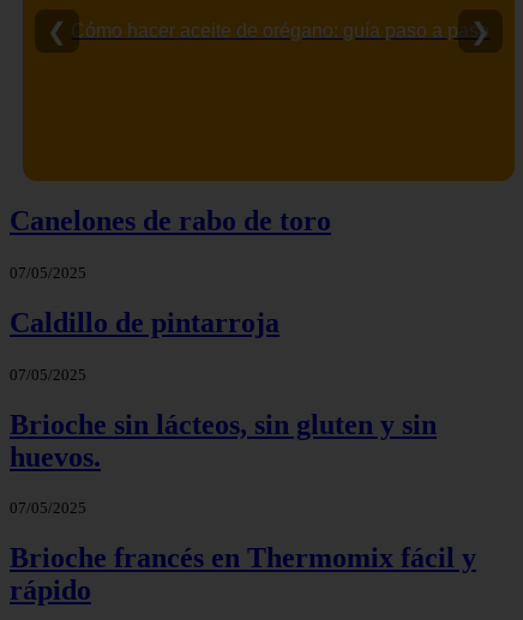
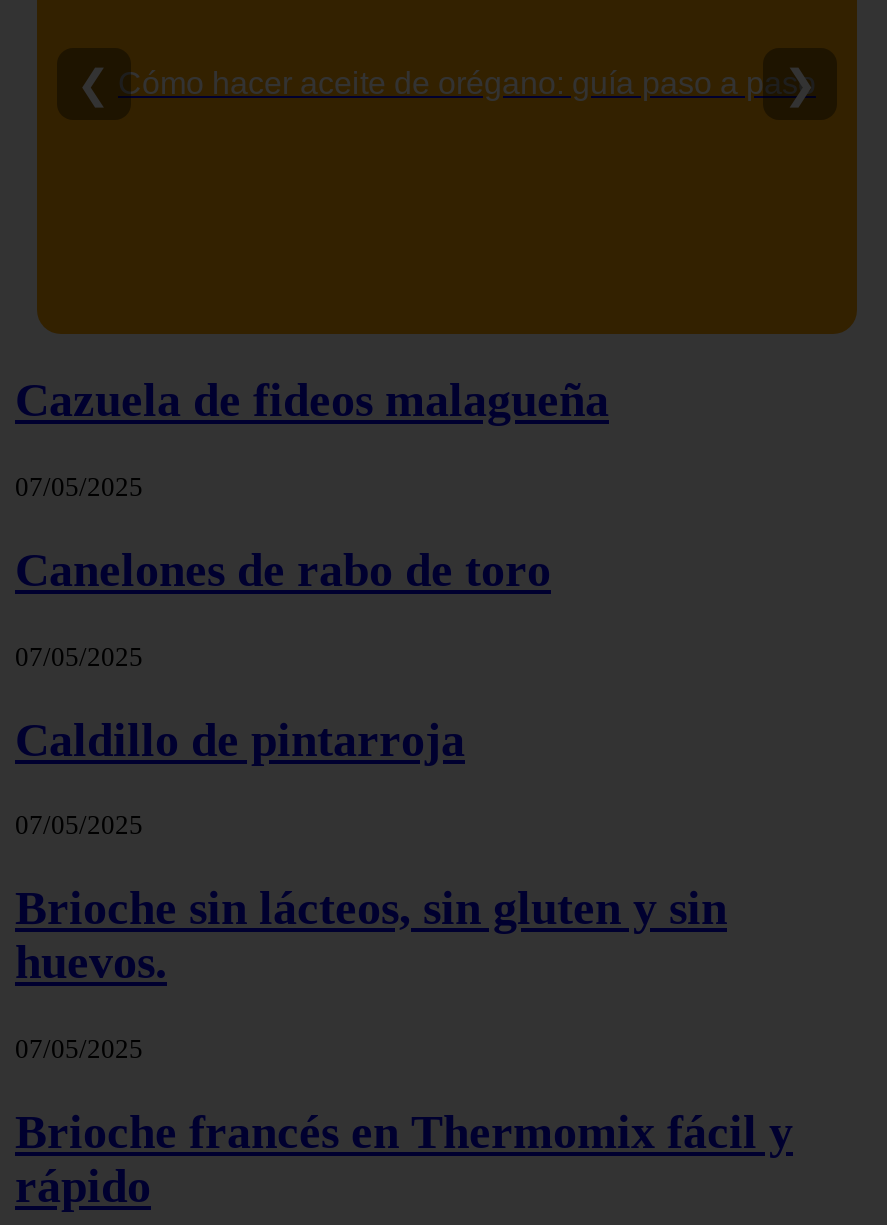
none -> [15,374,609,502] Cazuela de fideos malagueña | 07/05/2025

